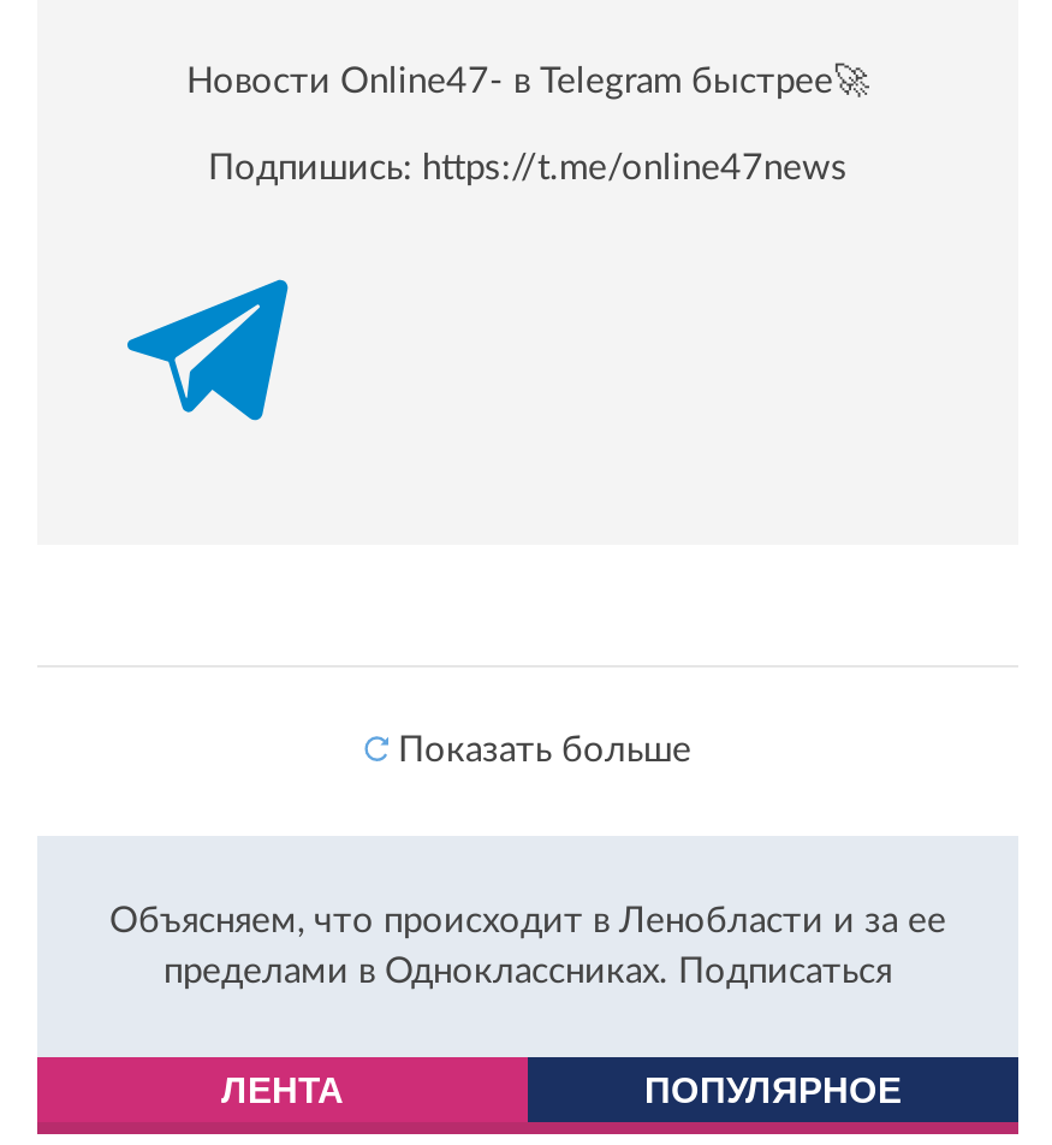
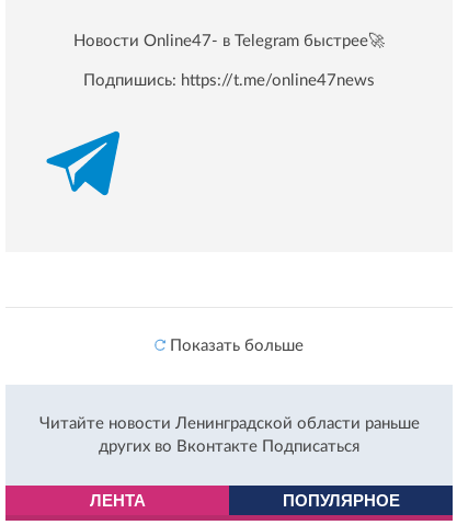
[109,902,946,989] Объясняем, что происходит в Ленобласти и за ее | пределами в Одноклассниках. Подписаться -> [39,415,419,454] Читайте новости Ленинградской области раньше | других во Вконтакте Подписаться

